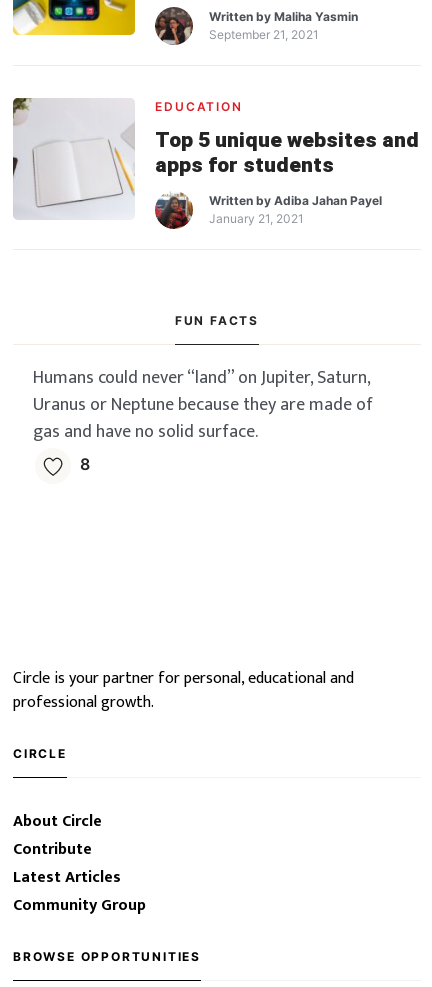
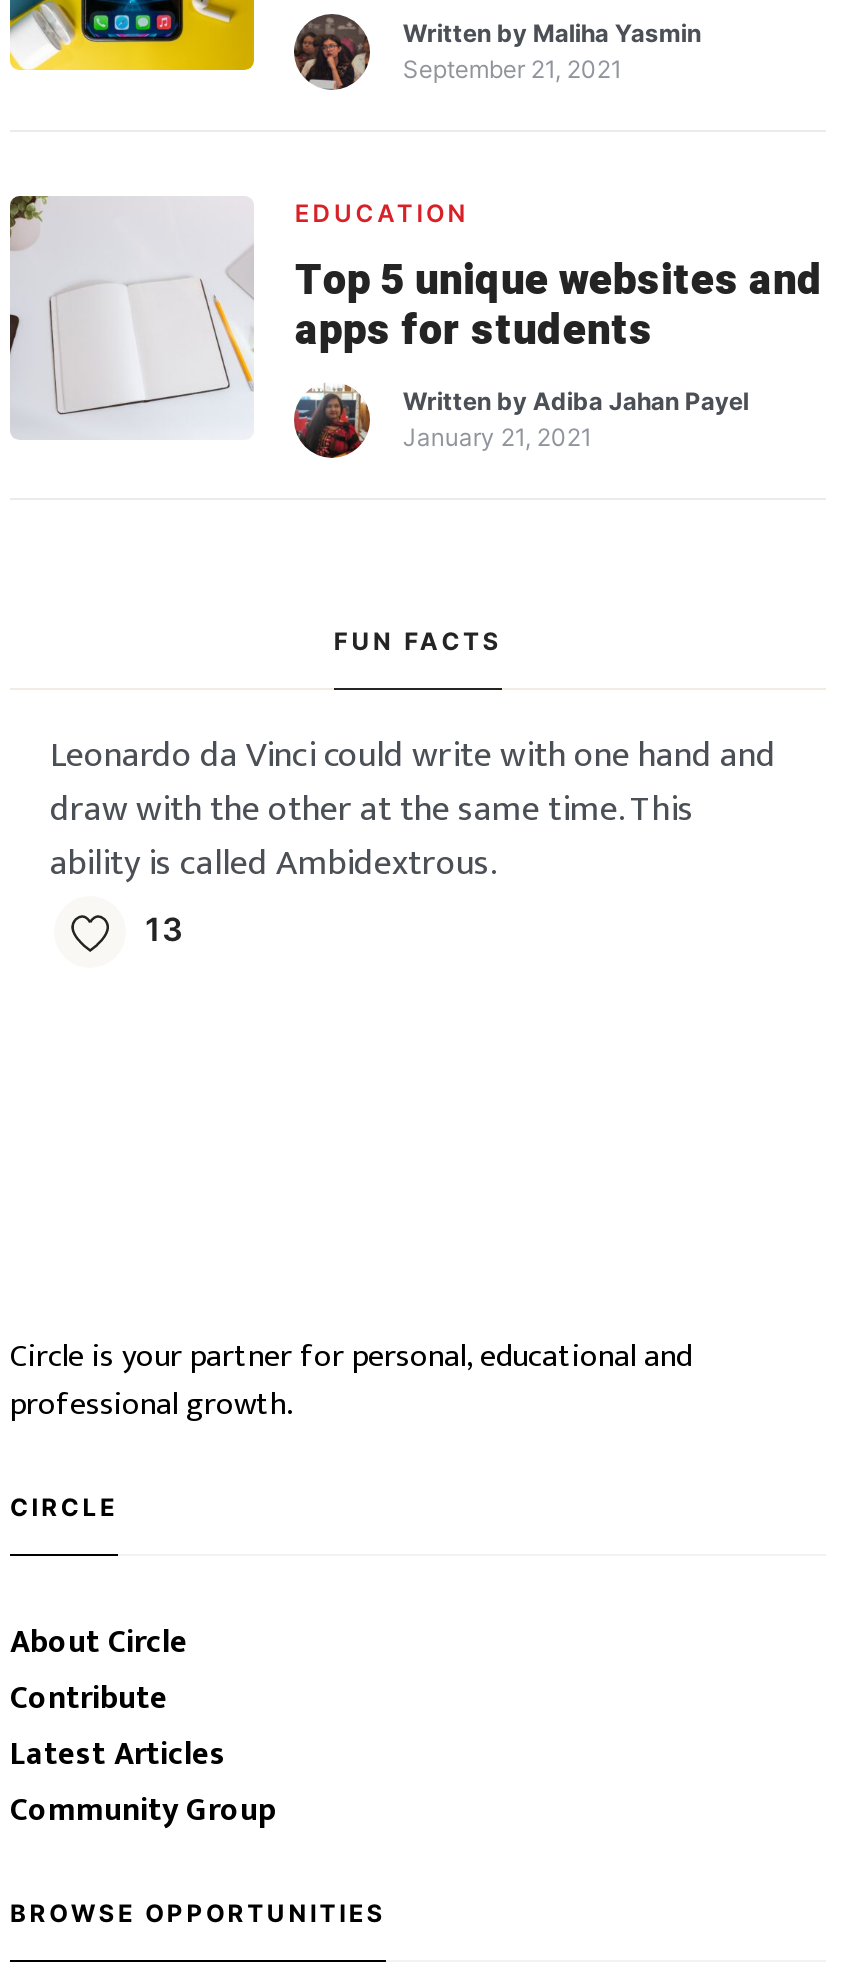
[33,363,373,474] Humans could never “land” on Jupiter, Saturn, | Uranus or Neptune because they are made of | gas and have no solid surface. | 8 -> [50,726,776,949] Leonardo da Vinci could write with one hand and | draw with the other at the same time. This | ability is called Ambidextrous. | 13

